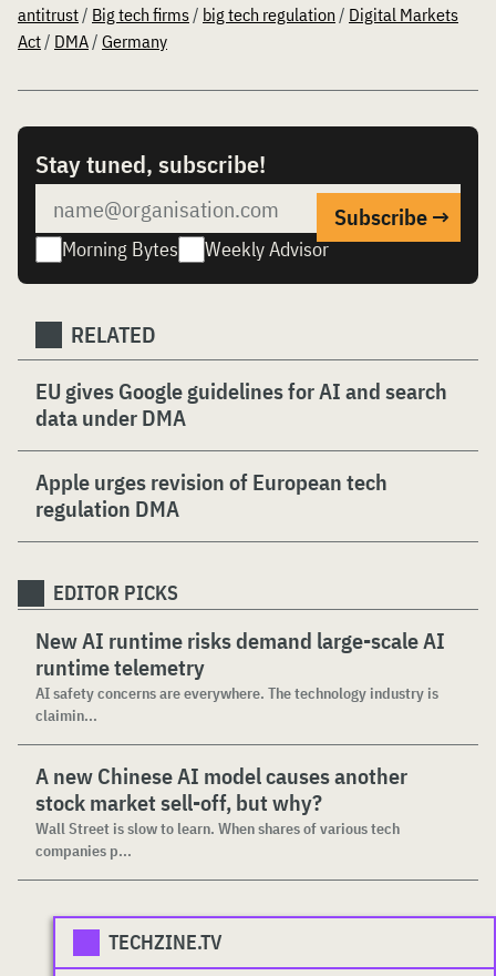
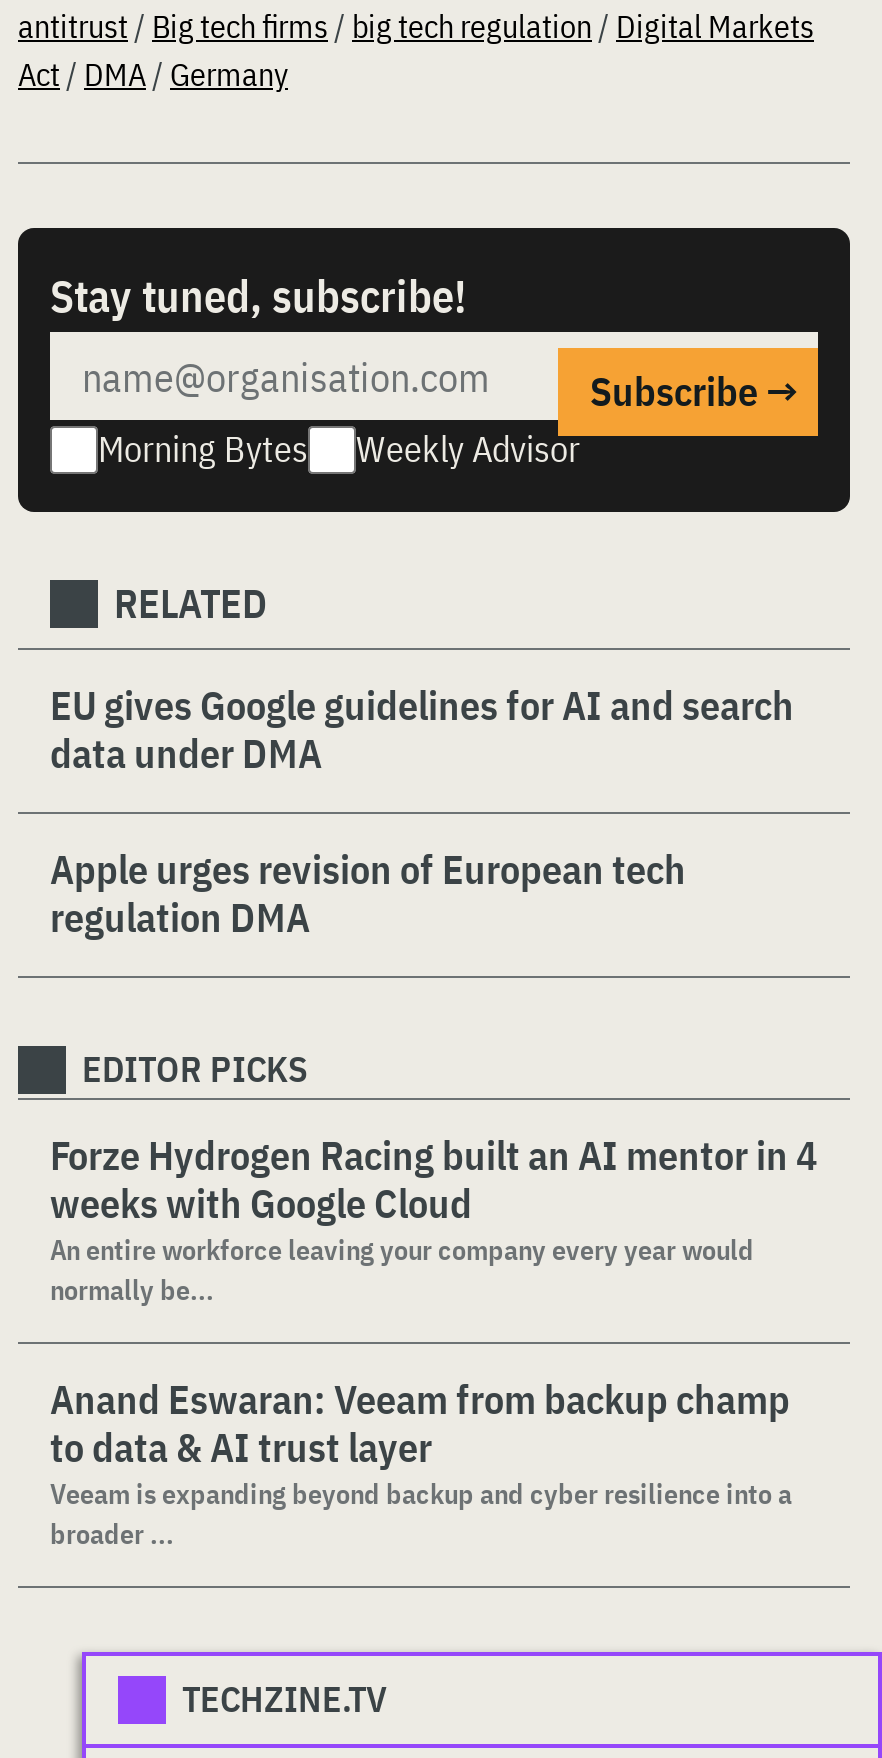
[35,626,445,725] New AI runtime risks demand large-scale AI | runtime telemetry | AI safety concerns are everywhere. The technology industry is | claimin... -> [50,1128,818,1308] Forze Hydrogen Racing built an AI mentor in 4 | weeks with Google Cloud | An entire workforce leaving your company every year would | normally be...
[35,761,407,861] A new Chinese AI model causes another | stock market sell-off, but why? | Wall Street is slow to learn. When shares of various tech | companies p... -> [50,1372,792,1552] Anand Eswaran: Veeam from backup champ | to data & AI trust layer | Veeam is expanding beyond backup and cyber resilience into a | broader ...

